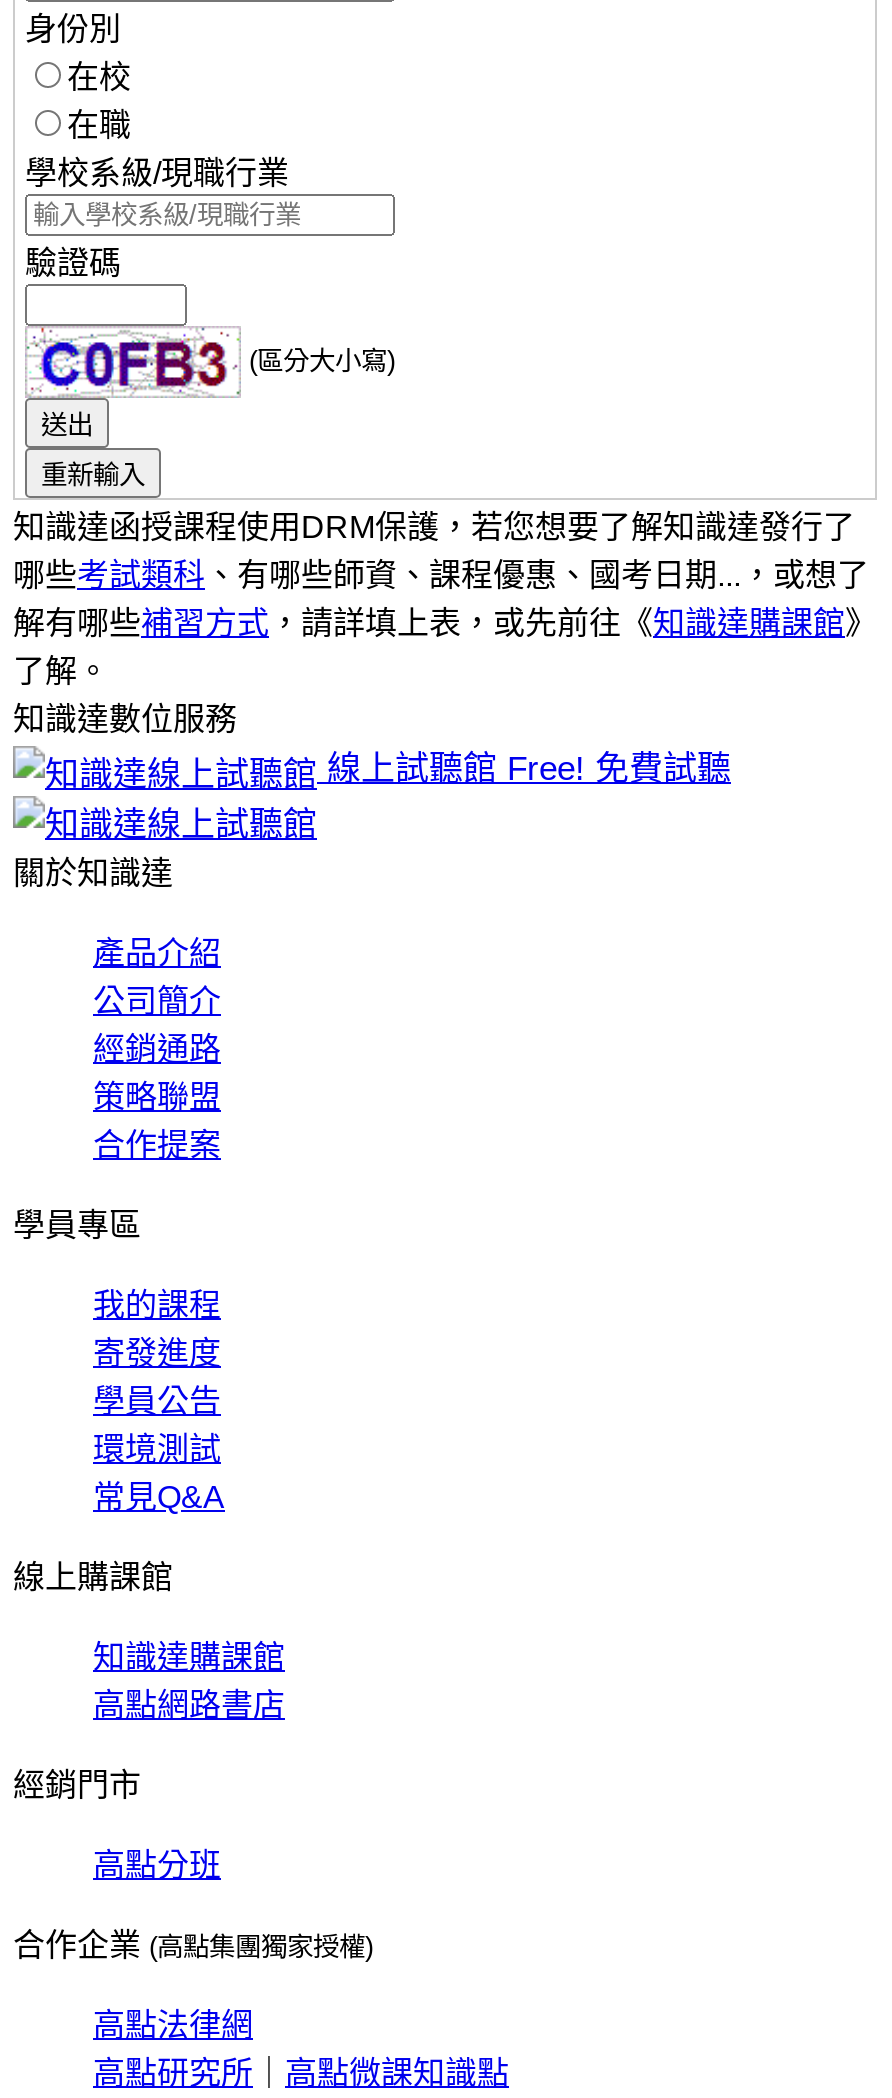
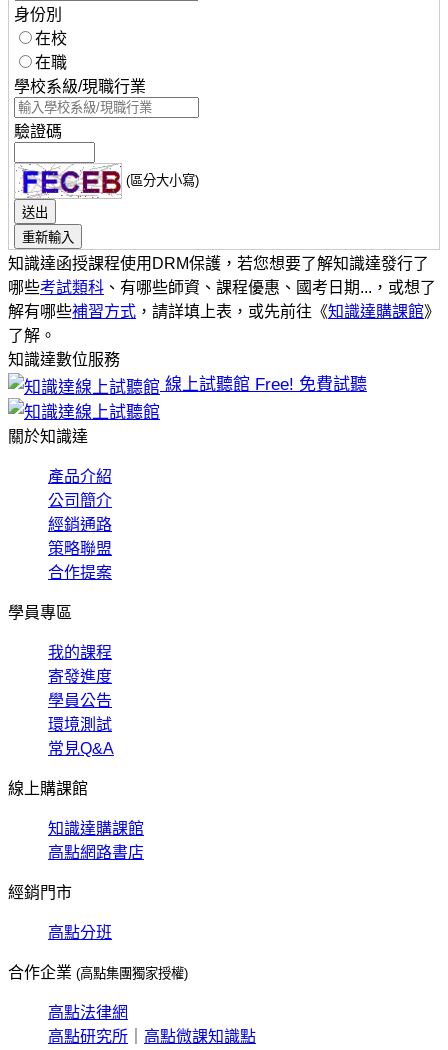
[27,328,241,396] [image] -> [14,163,122,199] [image]

